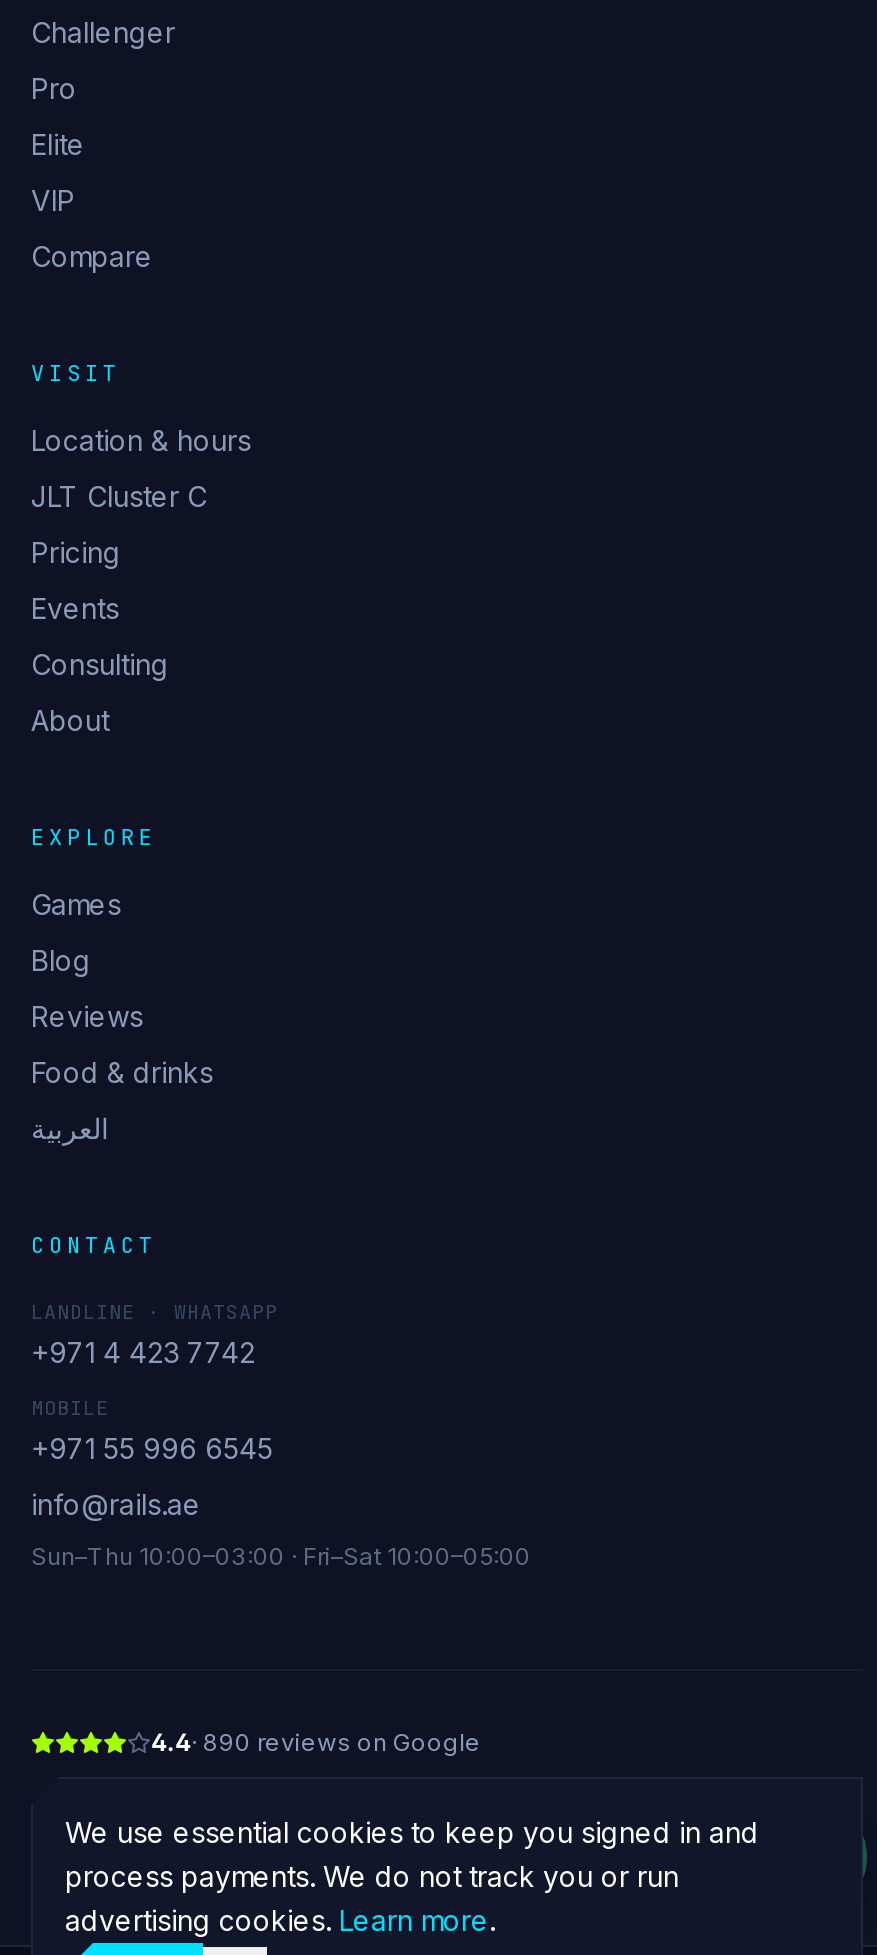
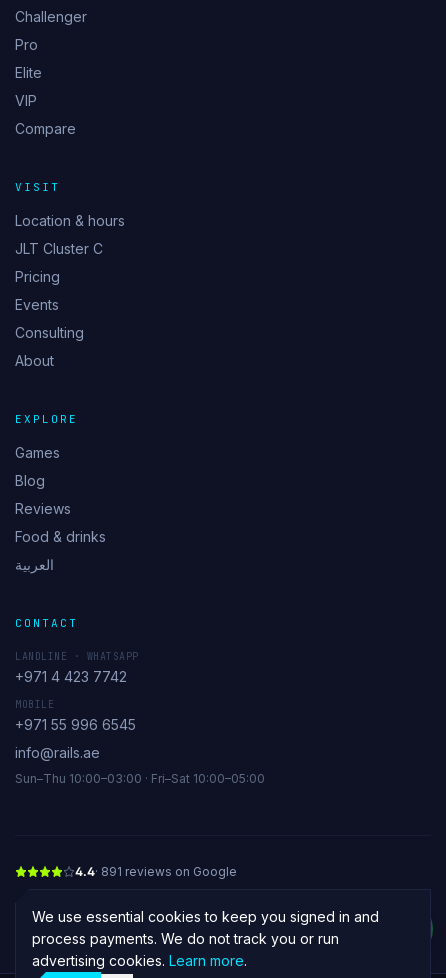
[151,1727,481,1757] 4.4 · 890 reviews on Google -> [75,864,237,879] 4.4 · 891 reviews on Google

